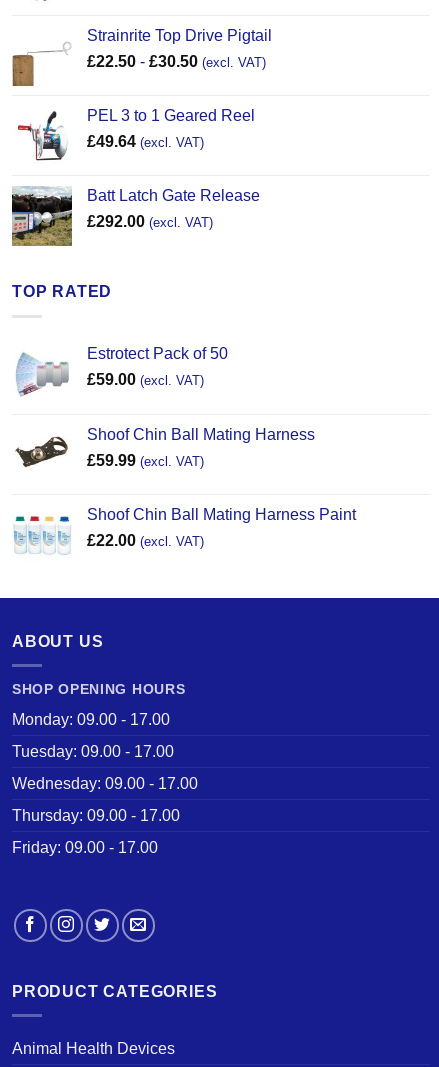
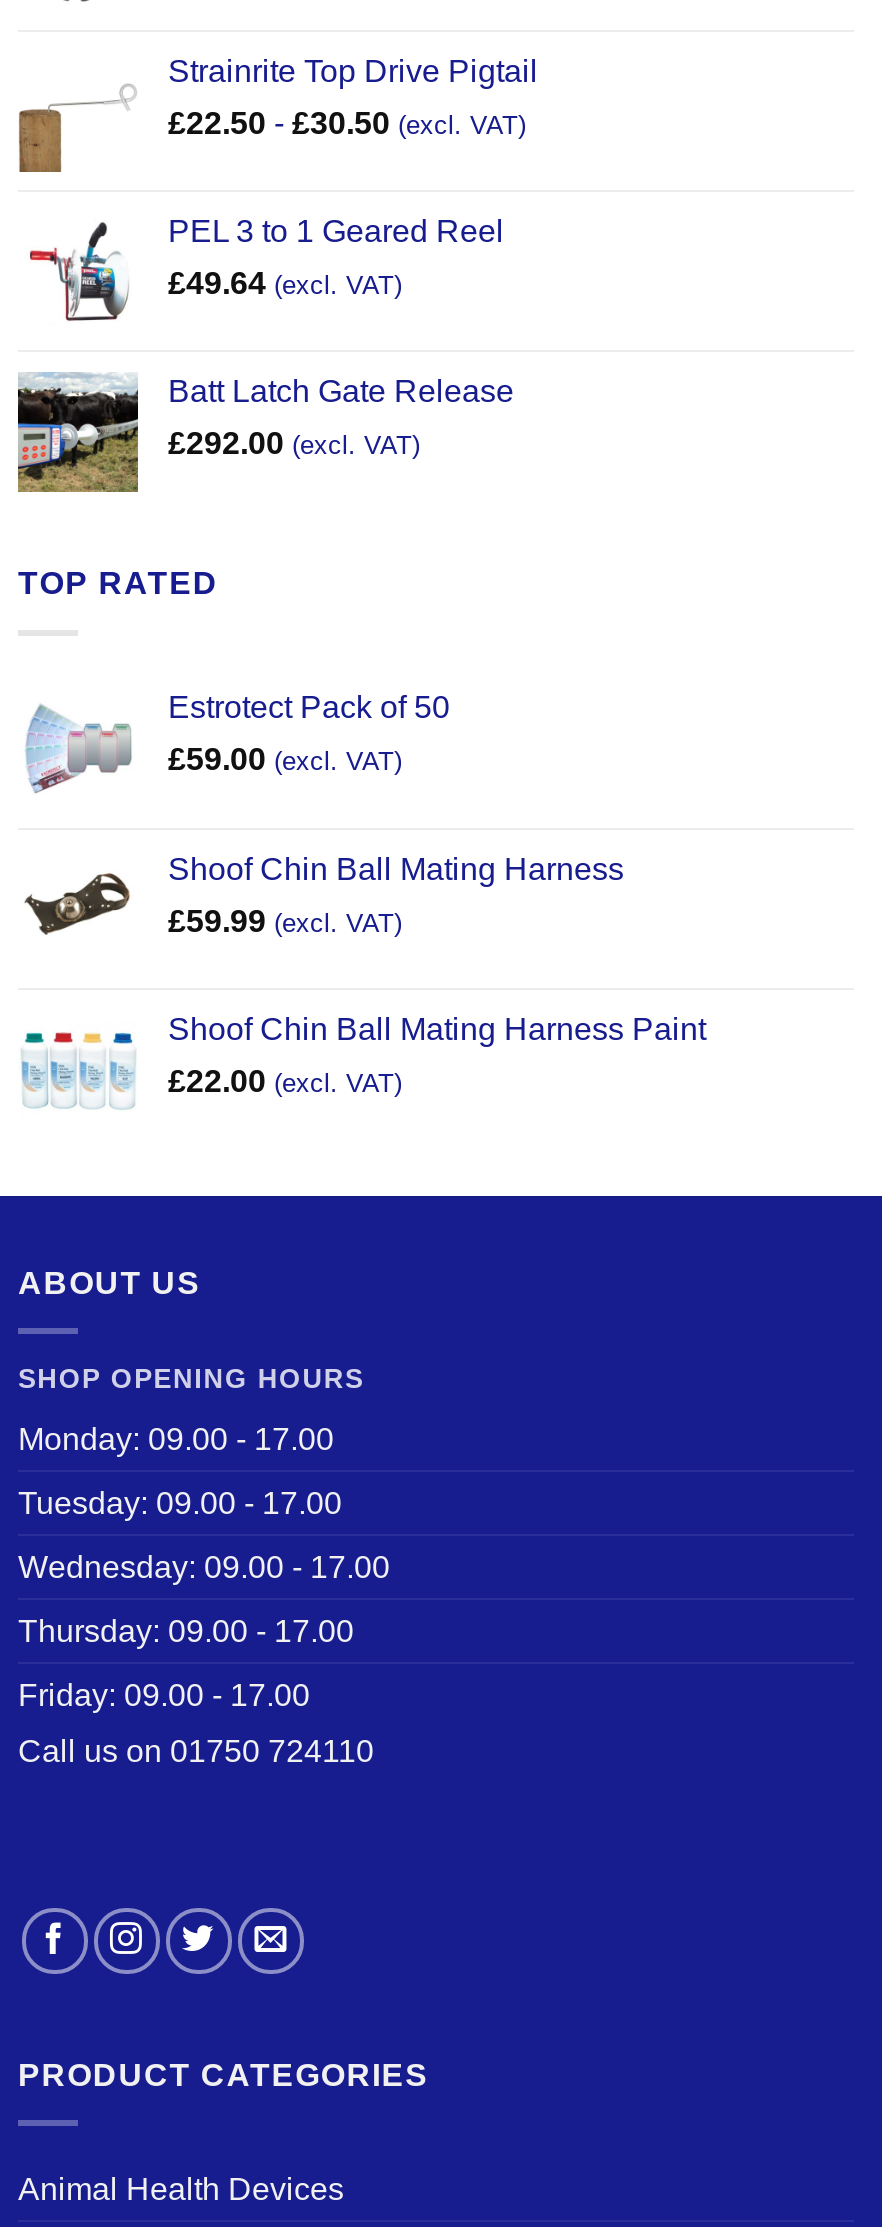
none -> [18,1734,374,1768] Call us on 01750 724110

